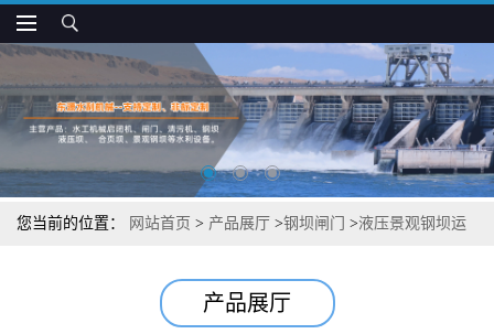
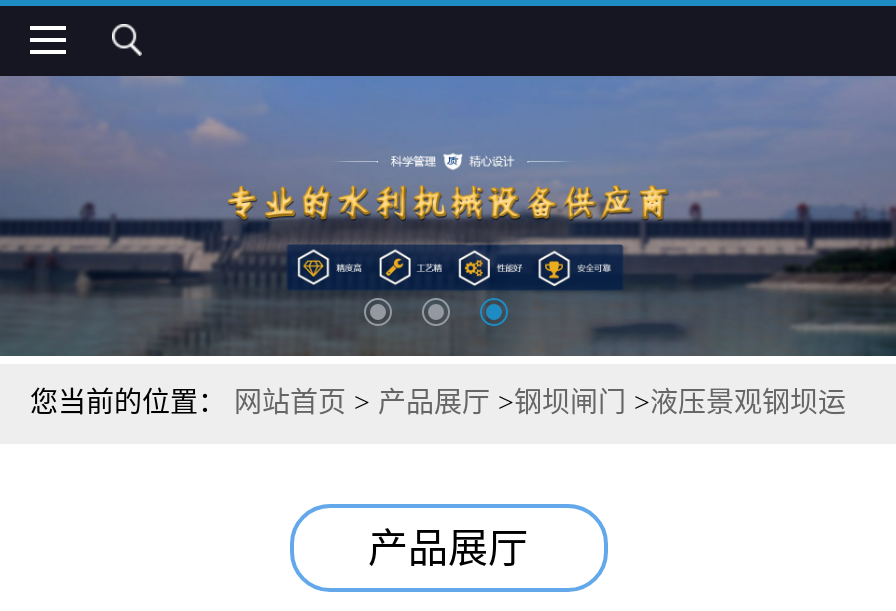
[3,42,491,198] [image] -> [6,74,890,358] [image]

